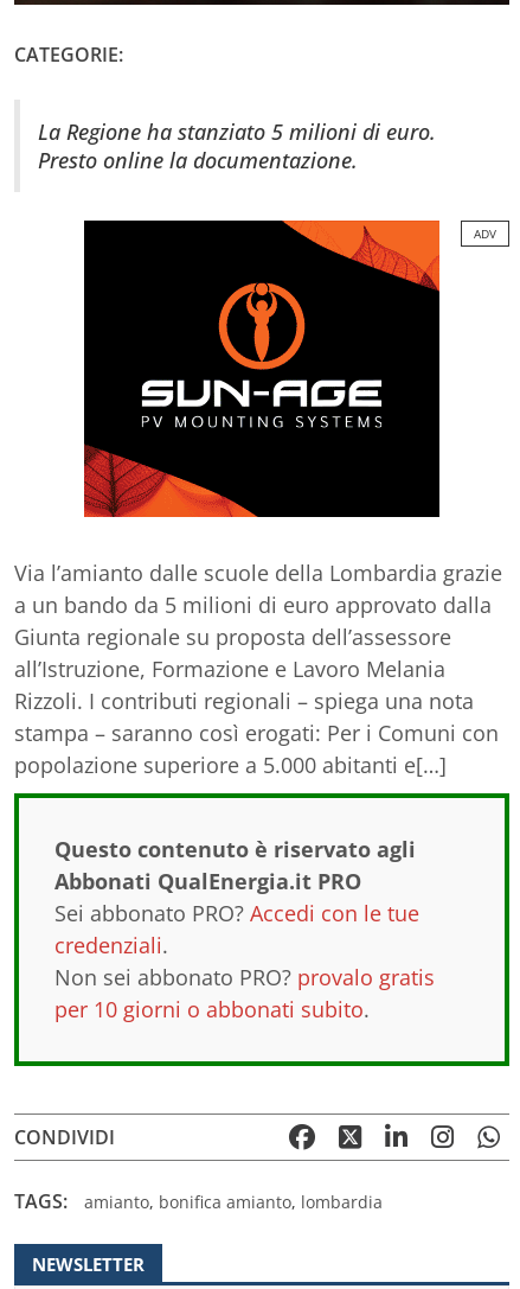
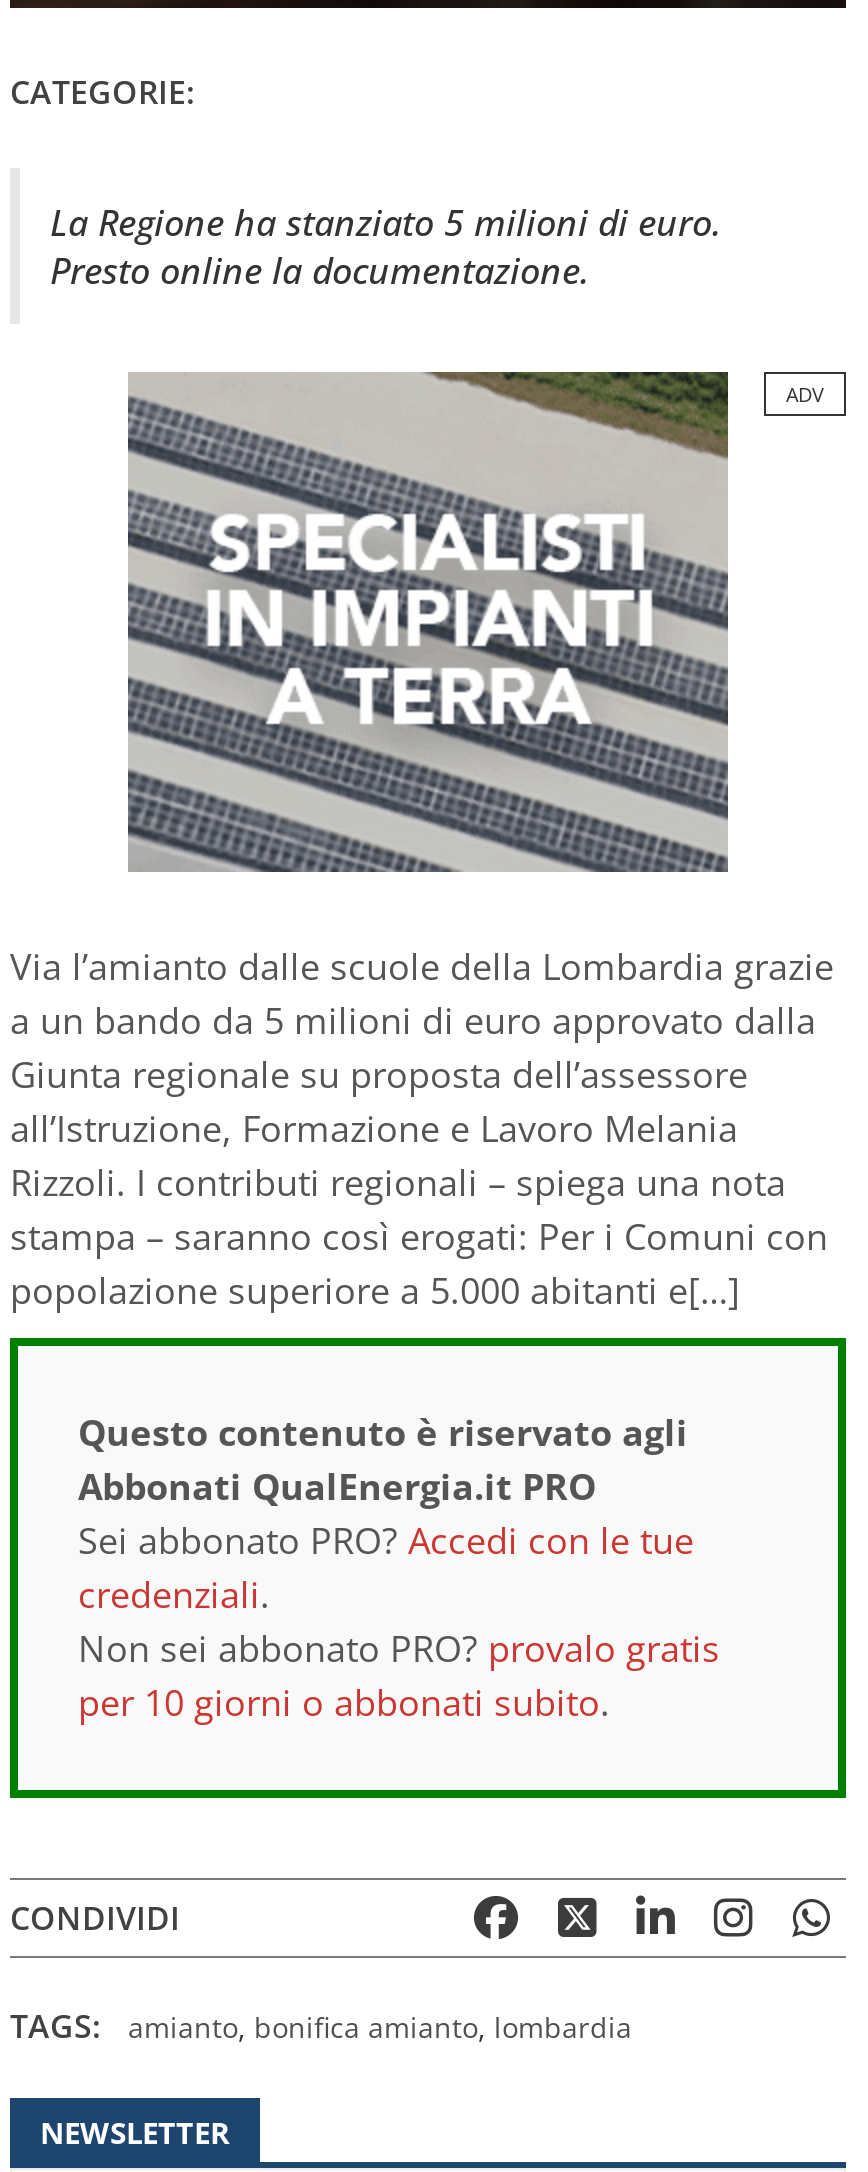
[83,219,441,518] [image] -> [126,370,730,874] [image]

